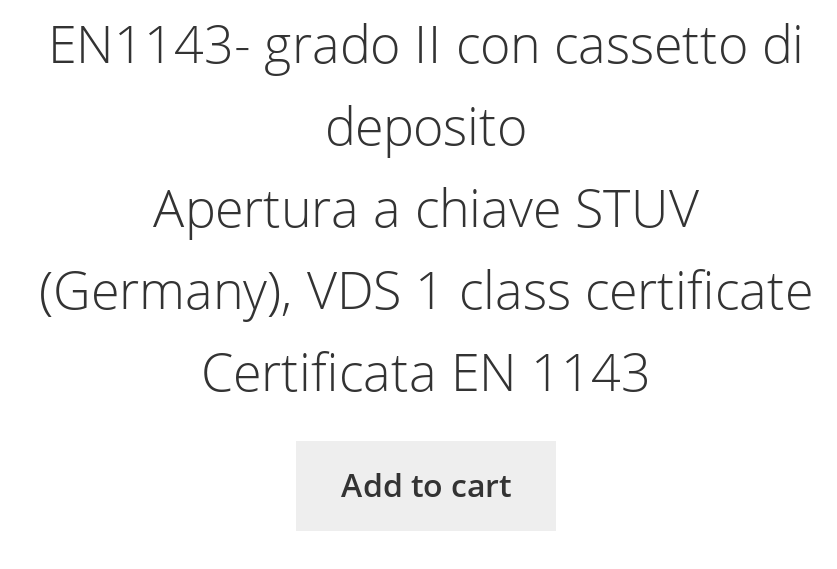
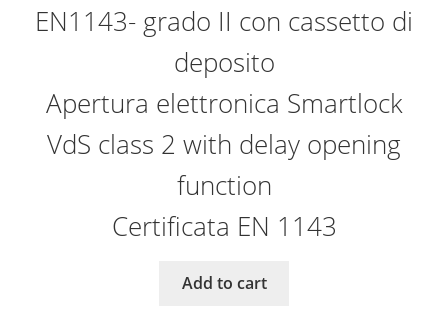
[39,171,813,325] Apertura a chiave STUV | (Germany), VDS 1 class certificate -> [45,85,402,203] Apertura elettronica Smartlock | VdS class 2 with delay opening | function

